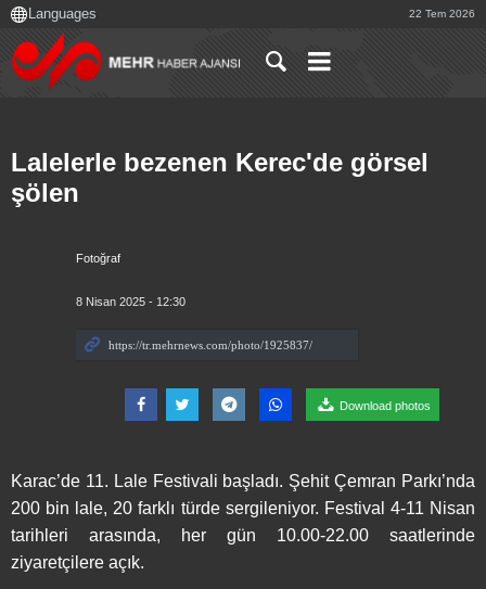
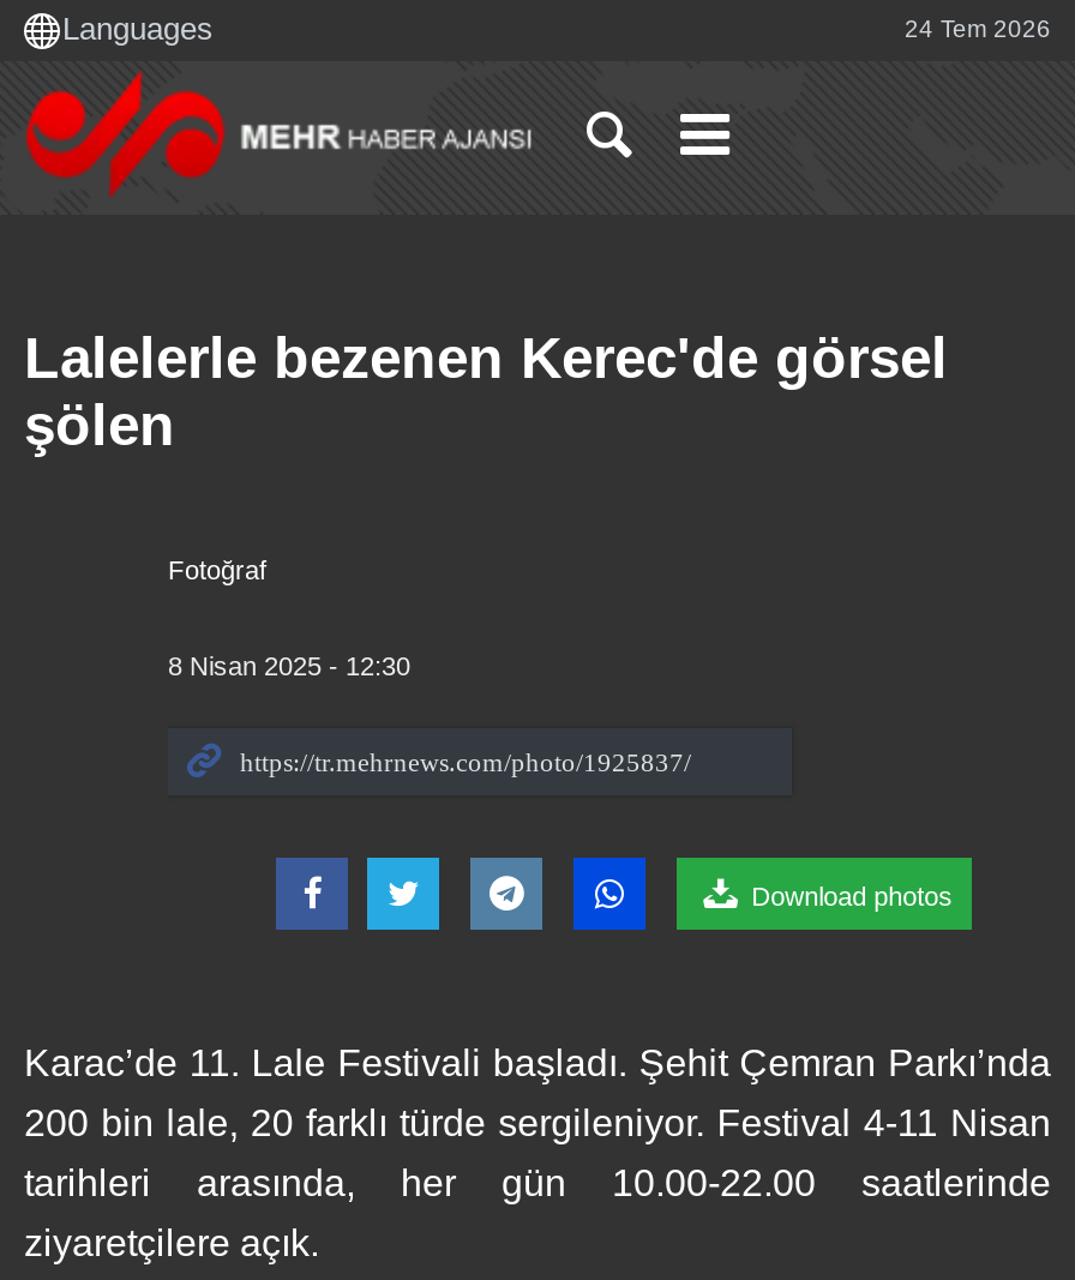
[409,8,475,20] 22 Tem 2026 -> [905,16,1051,42] 24 Tem 2026

